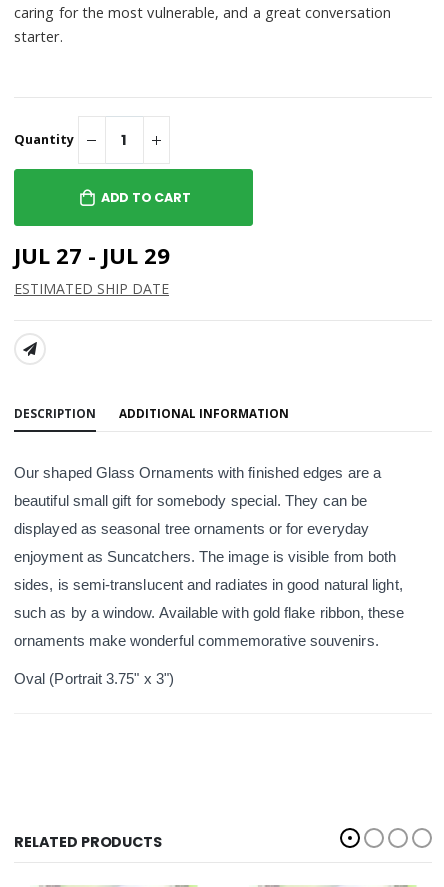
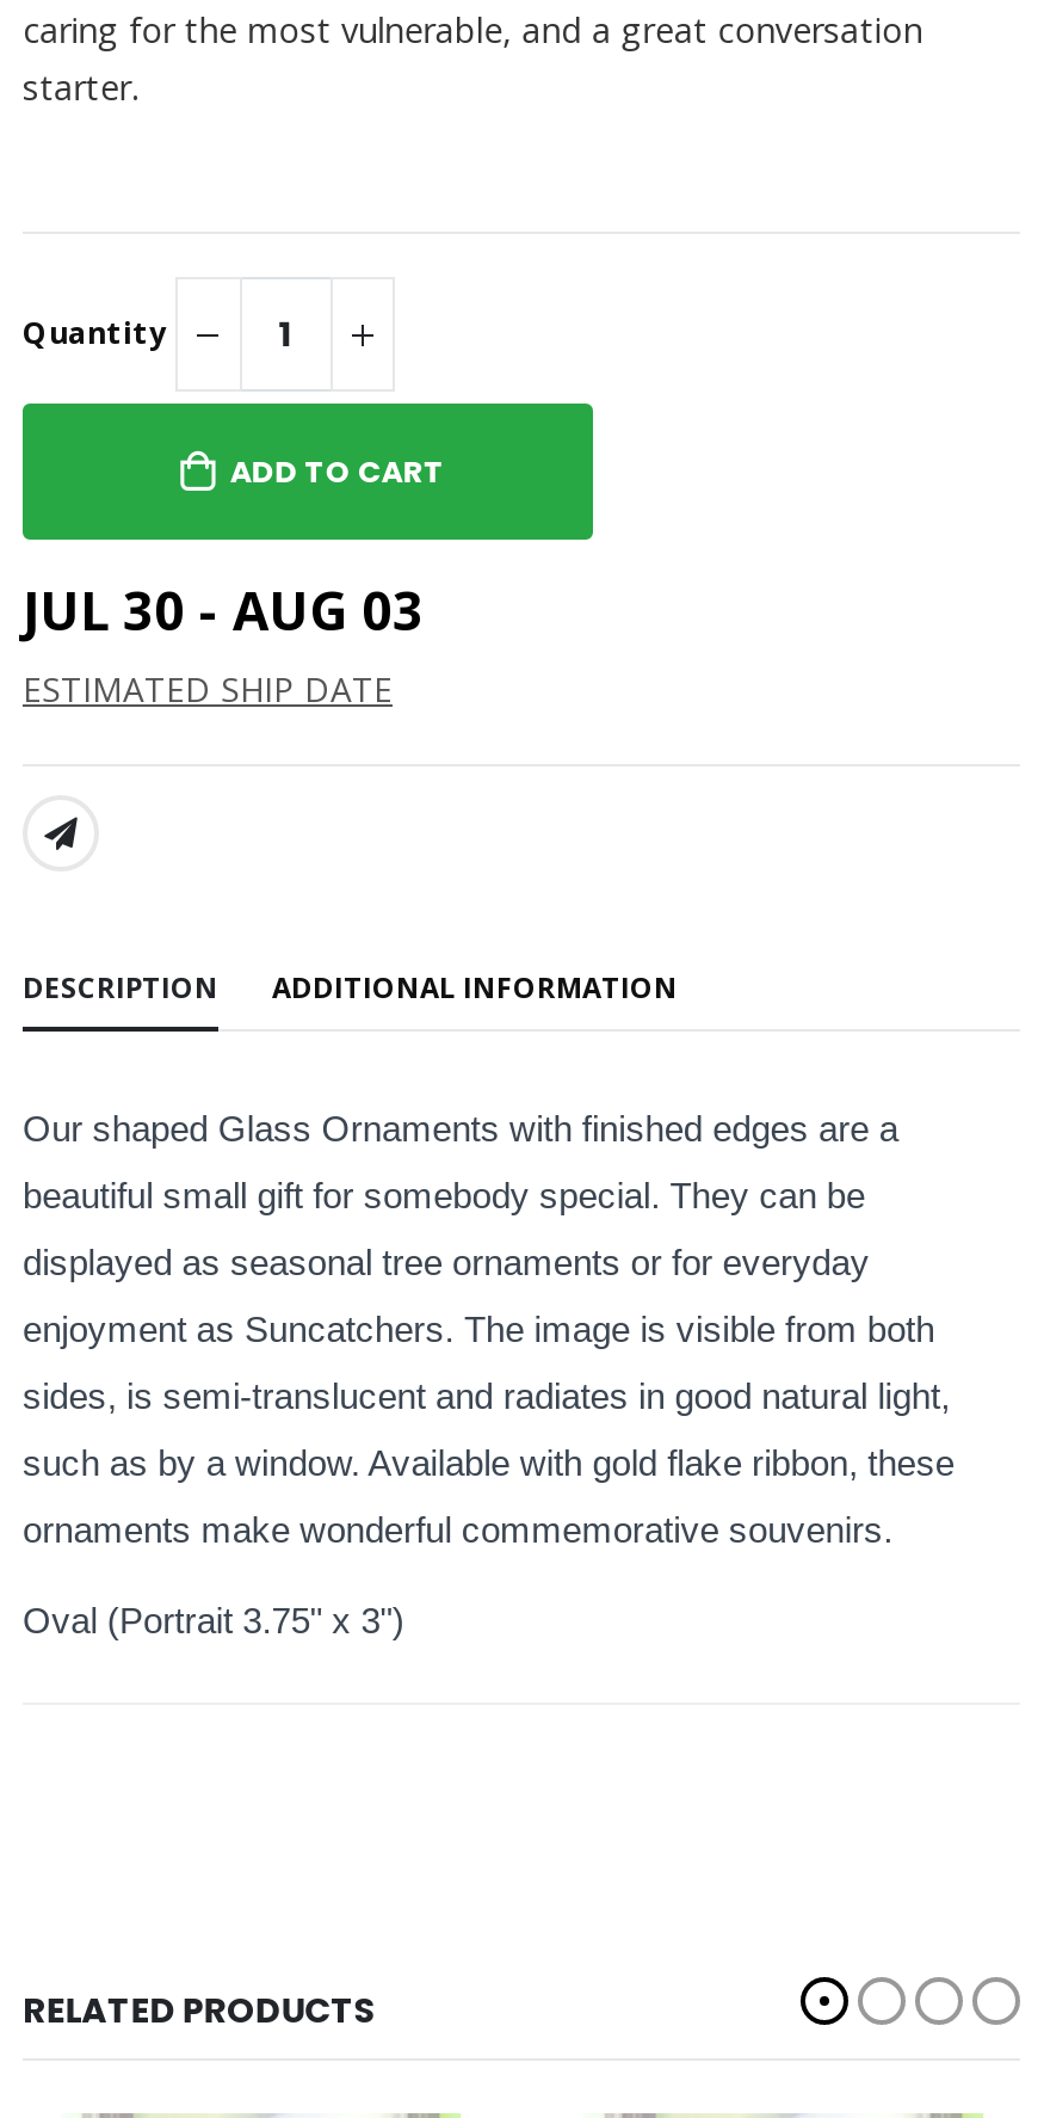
[14,240,170,270] JUL 27 - JUL 29 -> [23,573,424,645] JUL 30 - AUG 03

